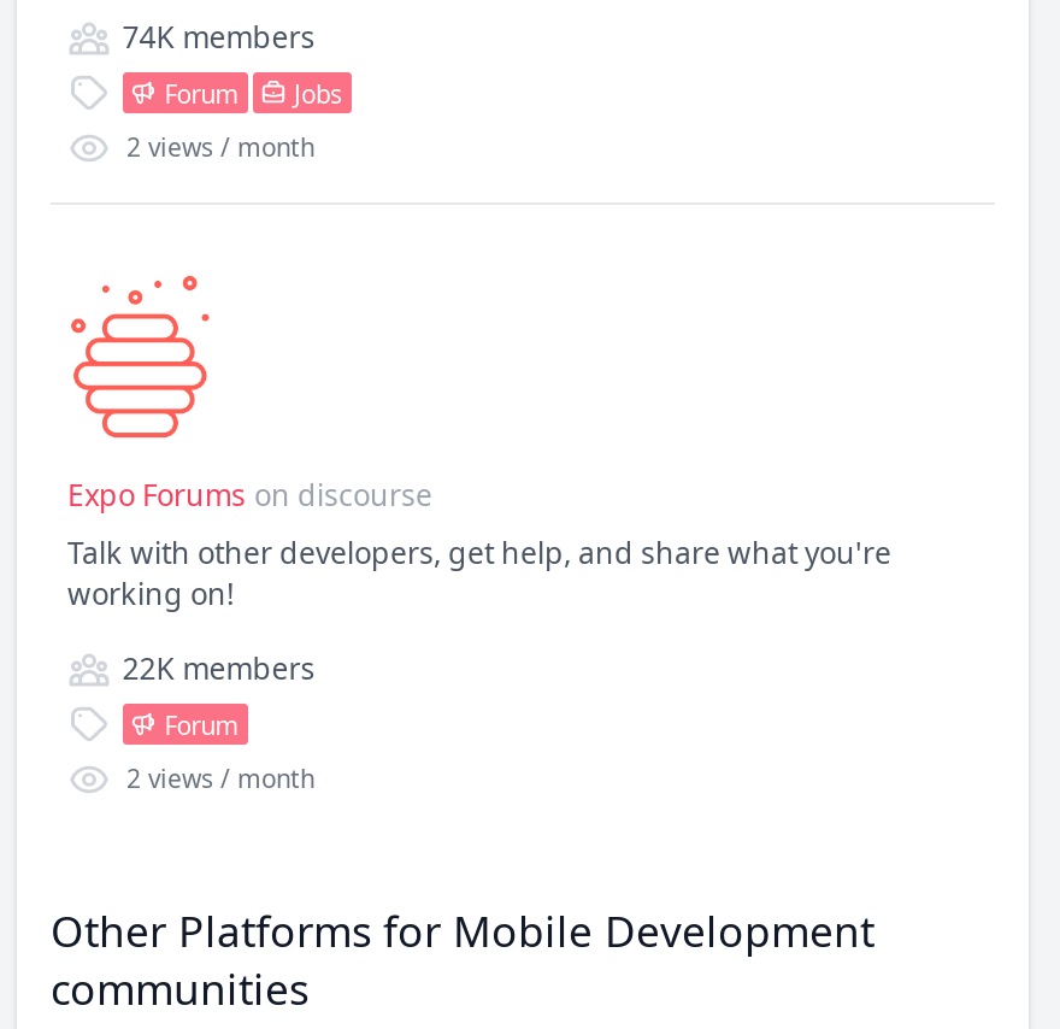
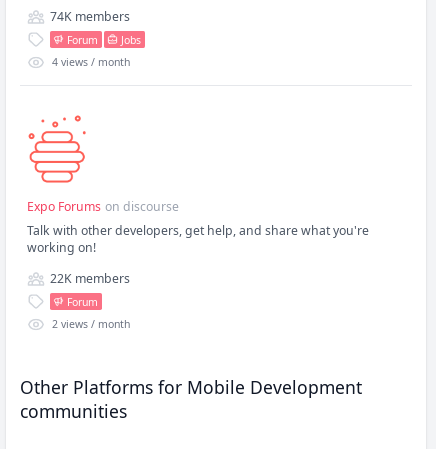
[126,131,314,164] 2 views / month -> [51,55,129,69] 4 views / month

